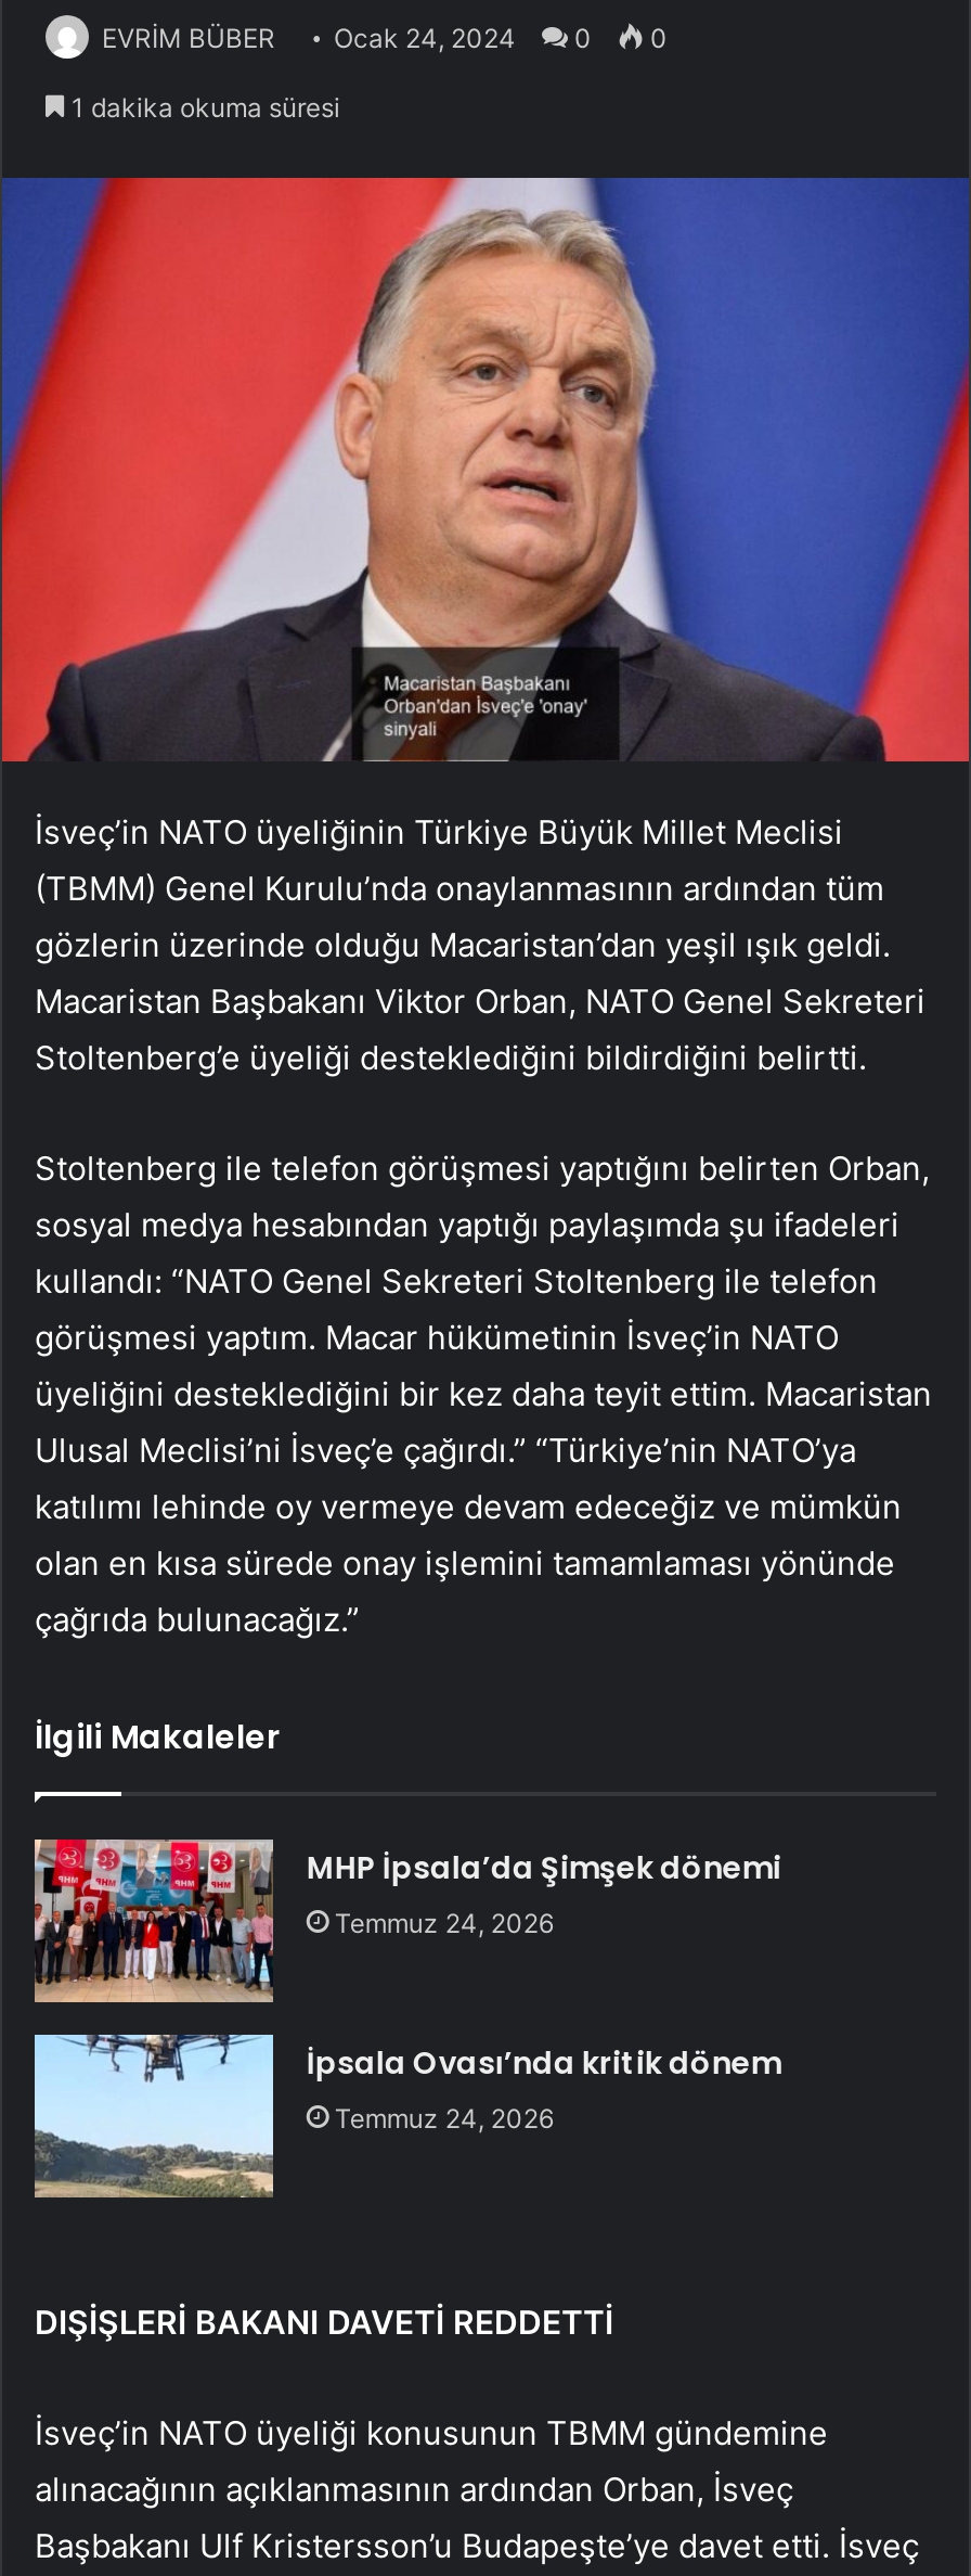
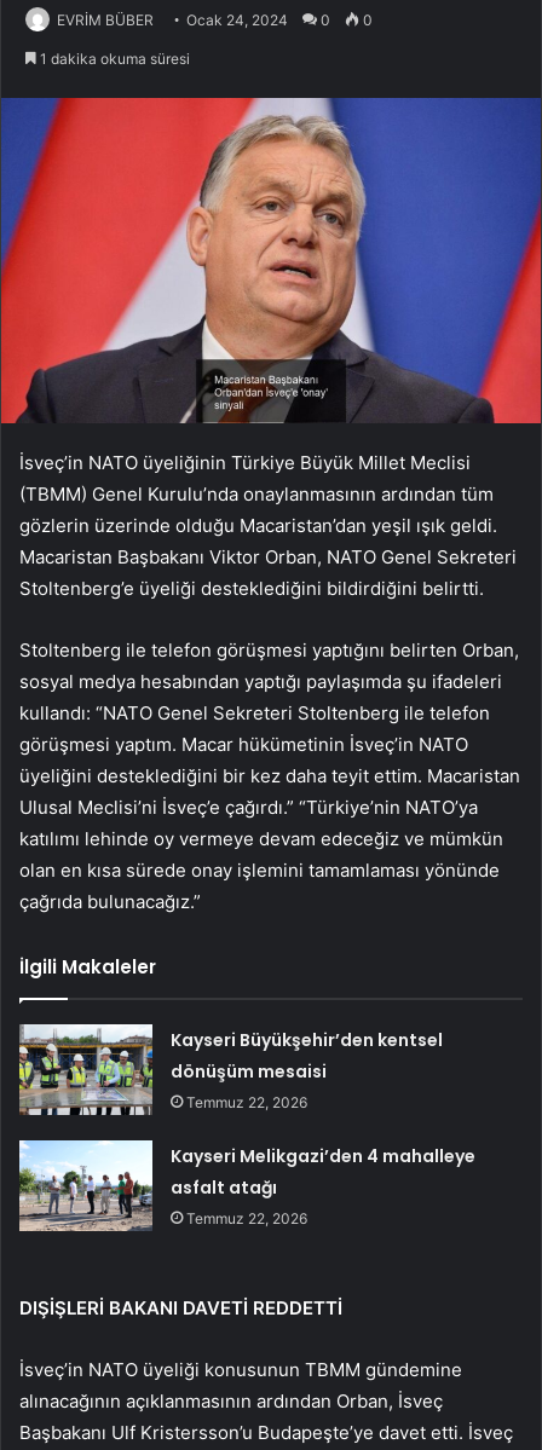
[33,1837,781,2004] [image] | MHP İpsala’da Şimşek dönemi | Temmuz 24, 2026 -> [18,1023,443,1116] [image] | Kayseri Büyükşehir’den kentsel | dönüşüm mesaisi | Temmuz 22, 2026
[33,2033,781,2200] [image] | İpsala Ovası’nda kritik dönem | Temmuz 24, 2026 -> [18,1139,476,1232] [image] | Kayseri Melikgazi’den 4 mahalleye | asfalt atağı | Temmuz 22, 2026

